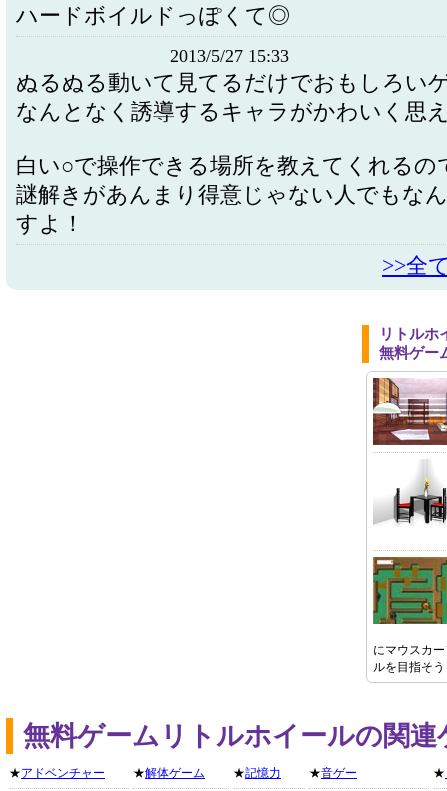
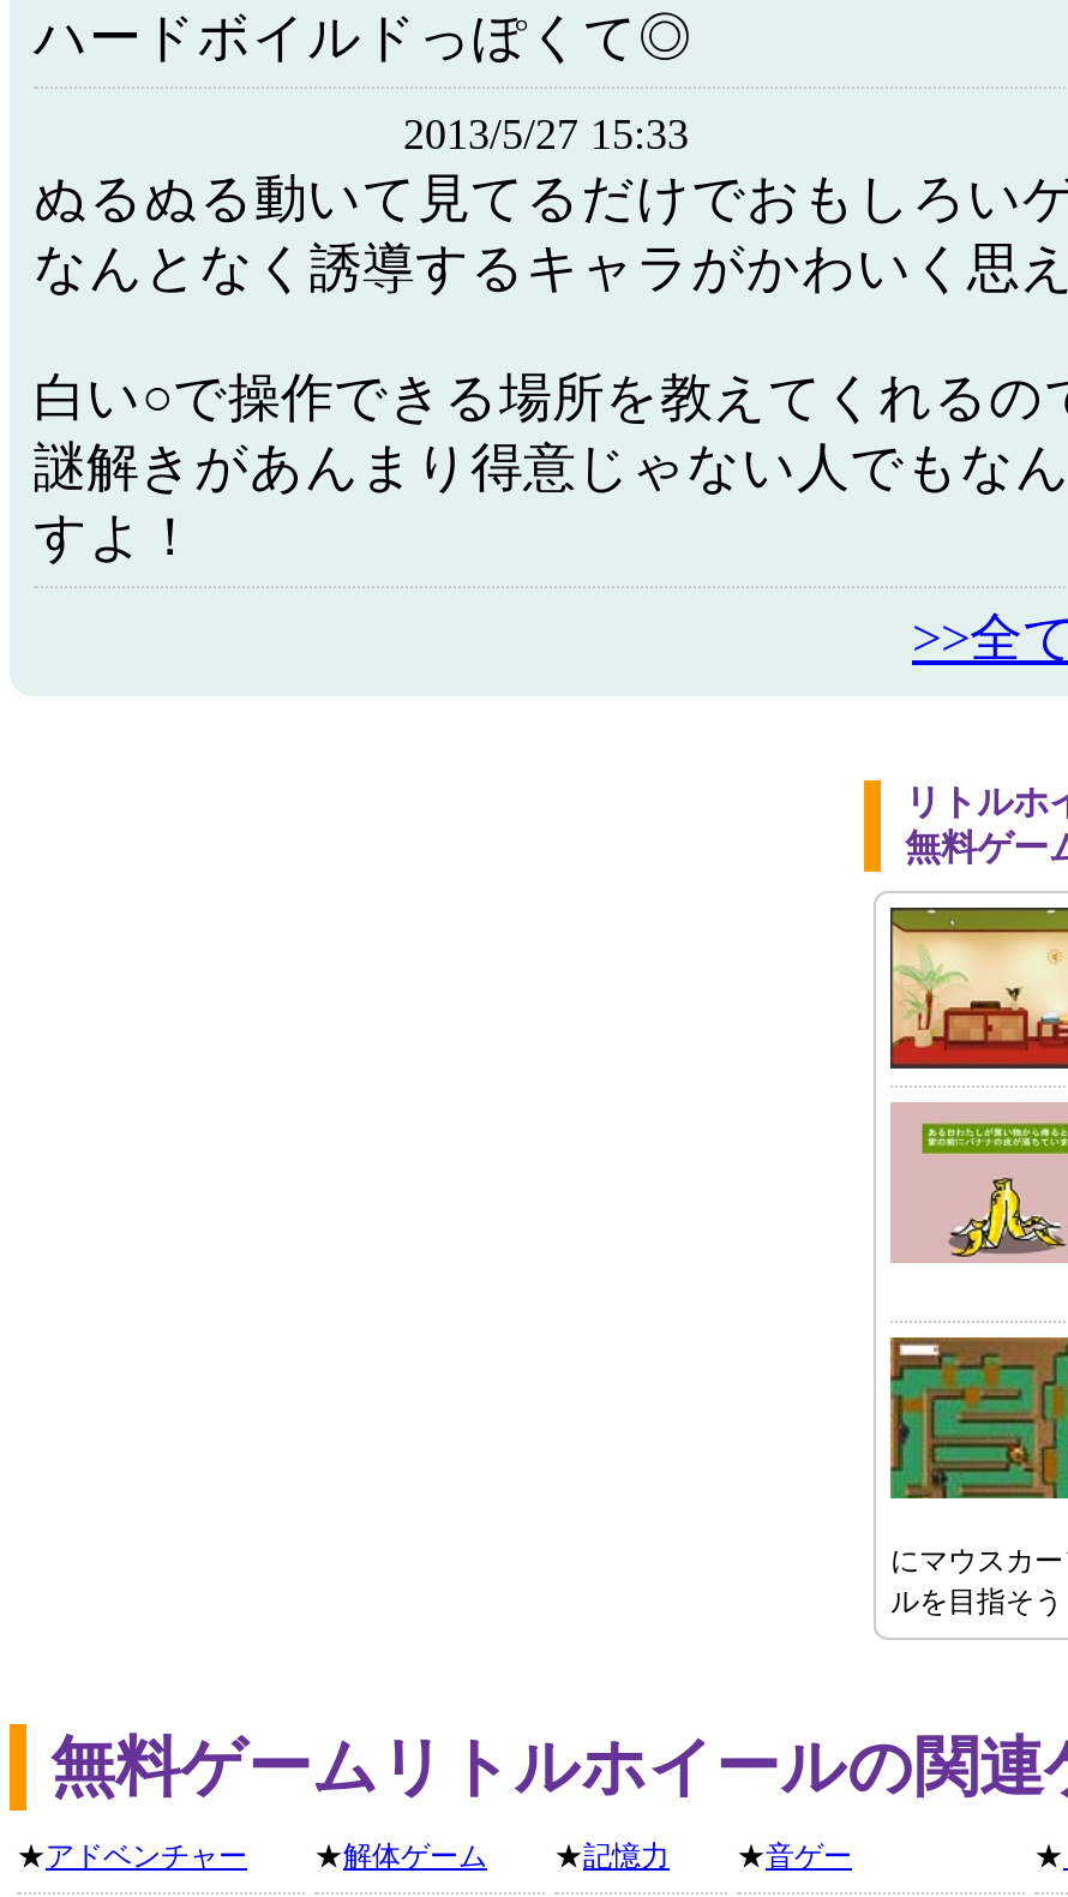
[373,377,444,445] [image] -> [890,905,1061,1069] [image]
[374,460,444,525] [image] -> [890,1102,1061,1263] [image]

